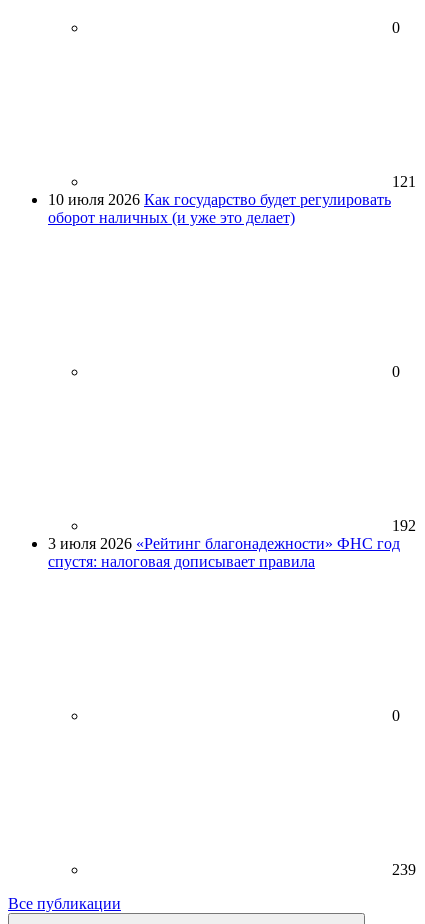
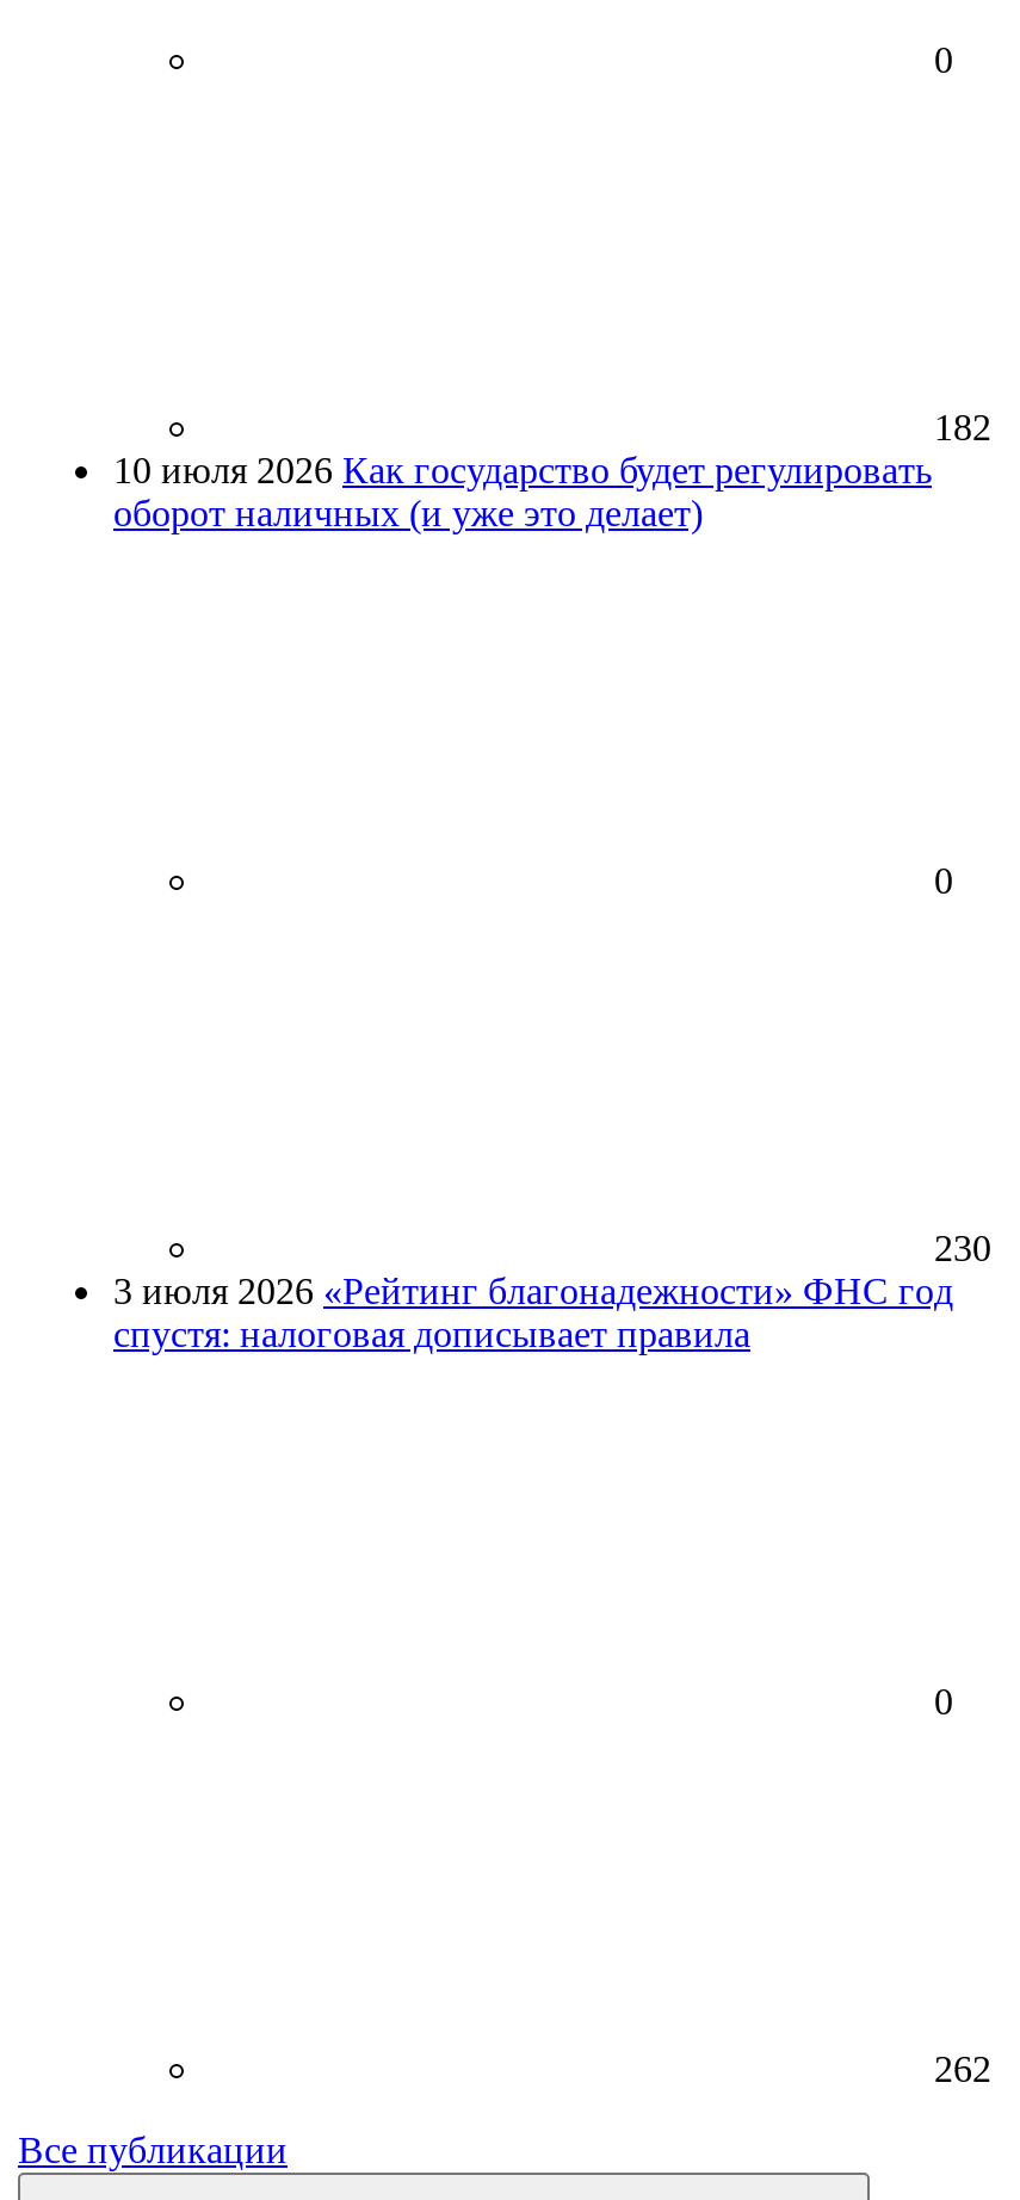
[392,173,416,190] 121 -> [934,406,991,446] 182
[392,517,416,534] 192 -> [934,1227,991,1267] 230
[392,861,416,878] 239 -> [934,2048,991,2088] 262

